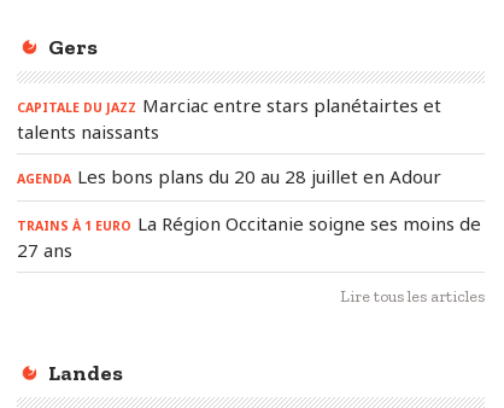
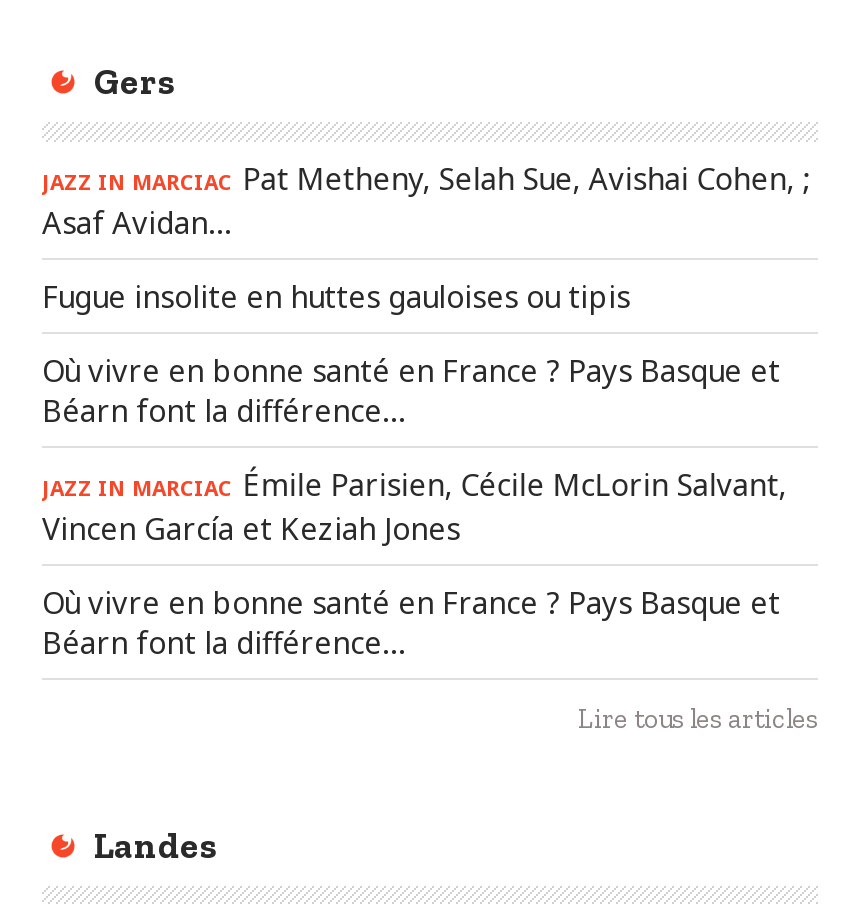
[17,92,481,261] CAPITALE DU JAZZ Marciac entre stars planétairtes et | talents naissants | AGENDA Les bons plans du 20 au 28 juillet en Adour | TRAINS À 1 EURO La Région Occitanie soigne ses moins de | 27 ans -> [42,157,808,661] JAZZ IN MARCIAC Pat Metheny, Selah Sue, Avishai Cohen, ; | Asaf Avidan… | Fugue insolite en huttes gauloises ou tipis | Où vivre en bonne santé en France ? Pays Basque et | Béarn font la différence… | JAZZ IN MARCIAC Émile Parisien, Cécile McLorin Salvant, | Vincen García et Keziah Jones | Où vivre en bonne santé en France ? Pays Basque et | Béarn font la différence…

